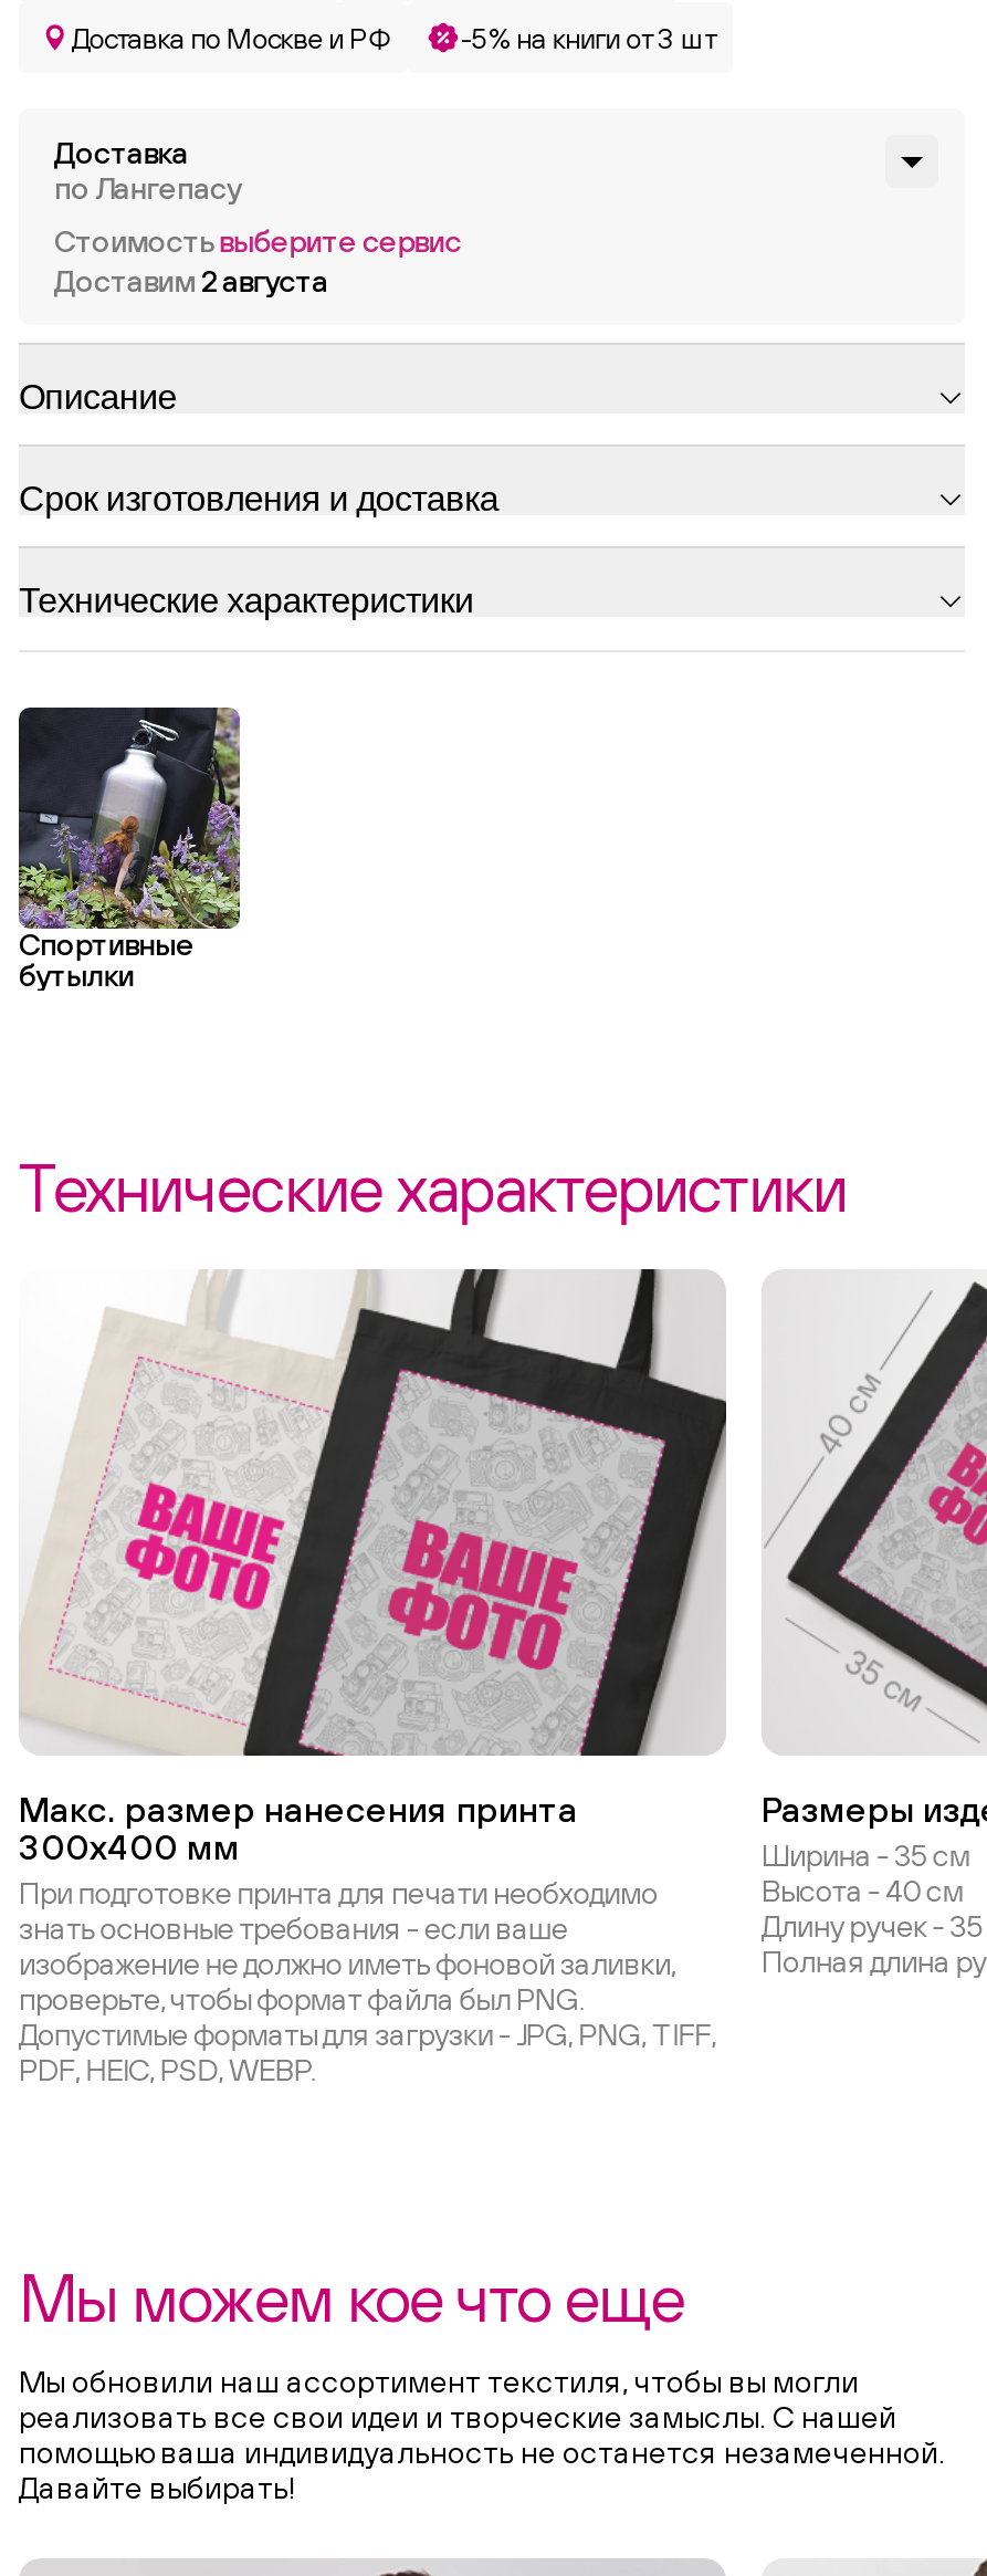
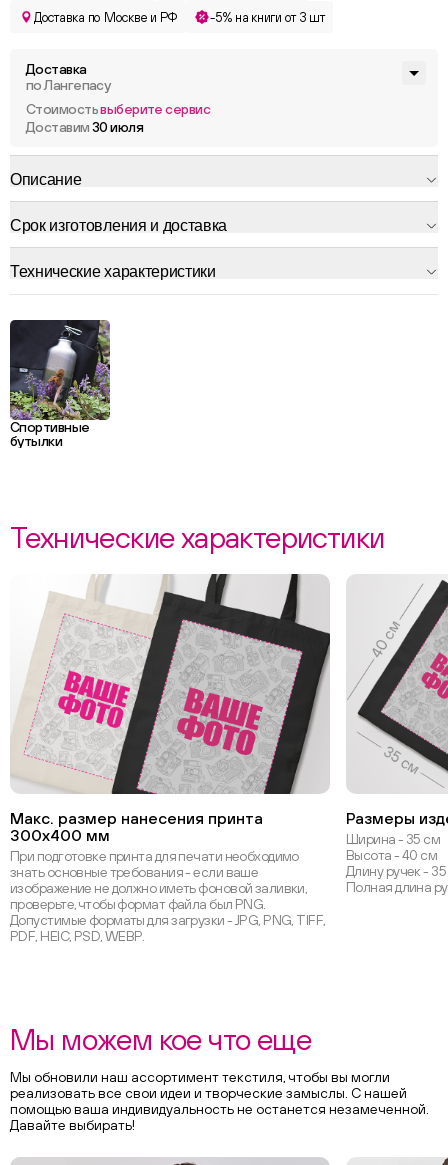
[54,263,328,299] Доставим 2 августа -> [26,119,143,135] Доставим 30 июля

